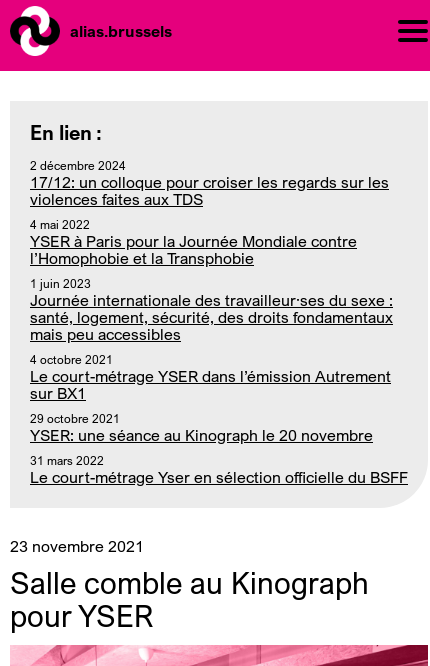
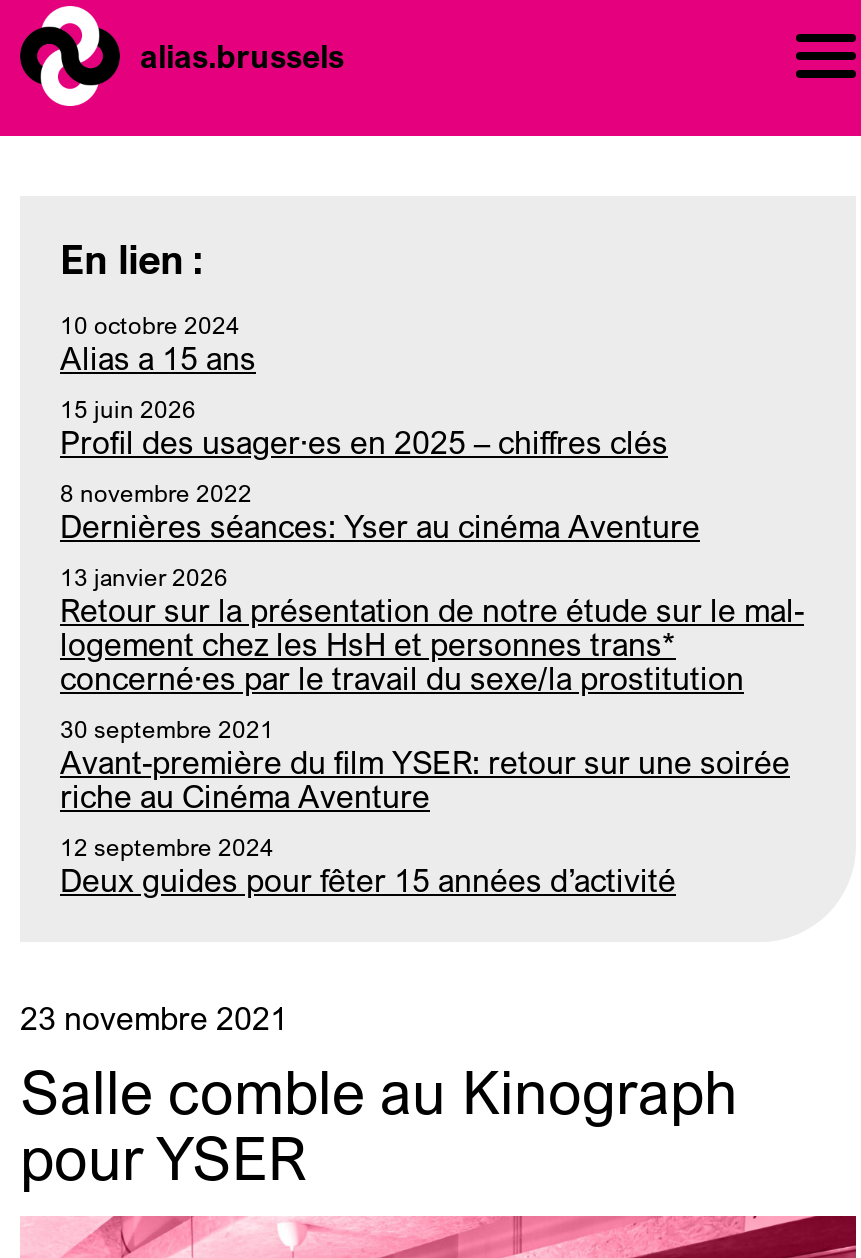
[30,158,408,487] 2 décembre 2024 | 17/12: un colloque pour croiser les regards sur les | violences faites aux TDS | 4 mai 2022 | YSER à Paris pour la Journée Mondiale contre | l’Homophobie et la Transphobie | 1 juin 2023 | Journée internationale des travailleur·ses du sexe : | santé, logement, sécurité, des droits fondamentaux | mais peu accessibles | 4 octobre 2021 | Le court-métrage YSER dans l’émission Autrement | sur BX1 | 29 octobre 2021 | YSER: une séance au Kinograph le 20 novembre | 31 mars 2022 | Le court-métrage Yser en sélection officielle du BSFF -> [60,310,804,901] 10 octobre 2024 | Alias a 15 ans | 15 juin 2026 | Profil des usager·es en 2025 – chiffres clés | 8 novembre 2022 | Dernières séances: Yser au cinéma Aventure | 13 janvier 2026 | Retour sur la présentation de notre étude sur le mal- | logement chez les HsH et personnes trans* | concerné·es par le travail du sexe/la prostitution | 30 septembre 2021 | Avant-première du film YSER: retour sur une soirée | riche au Cinéma Aventure | 12 septembre 2024 | Deux guides pour fêter 15 années d’activité

